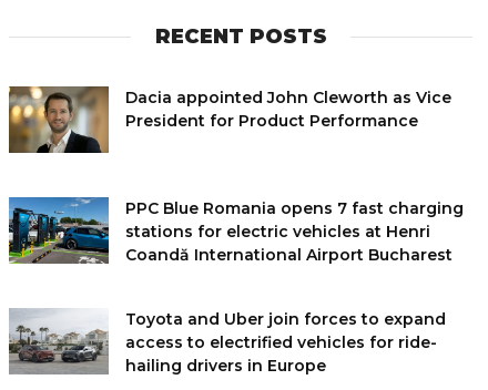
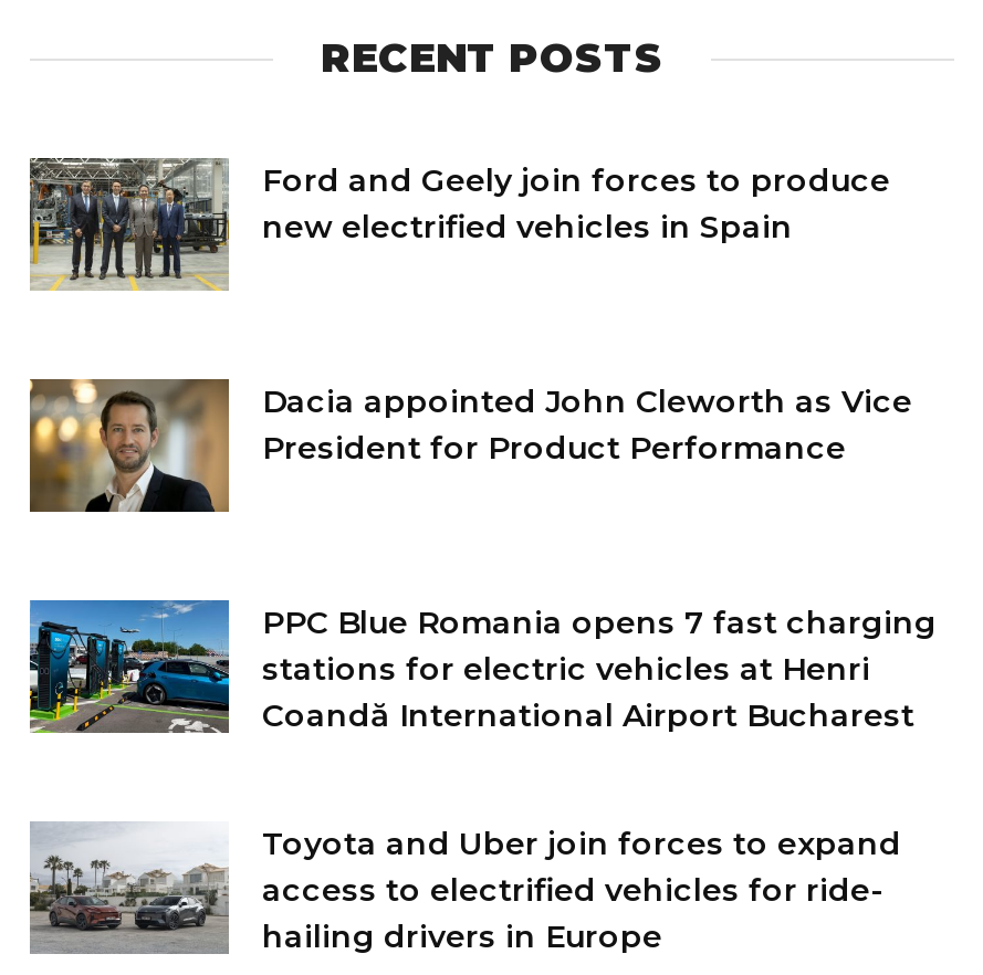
none -> [28,156,890,293] [image] | Ford and Geely join forces to produce | new electrified vehicles in Spain

